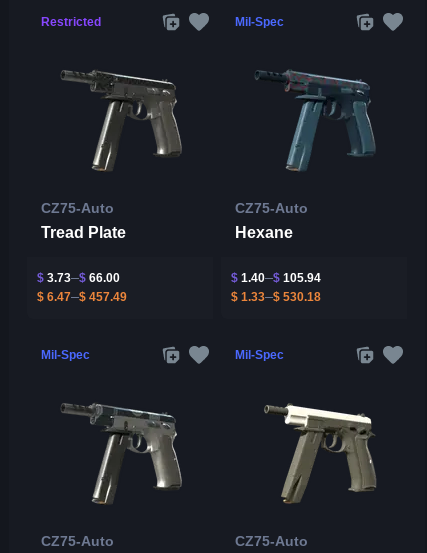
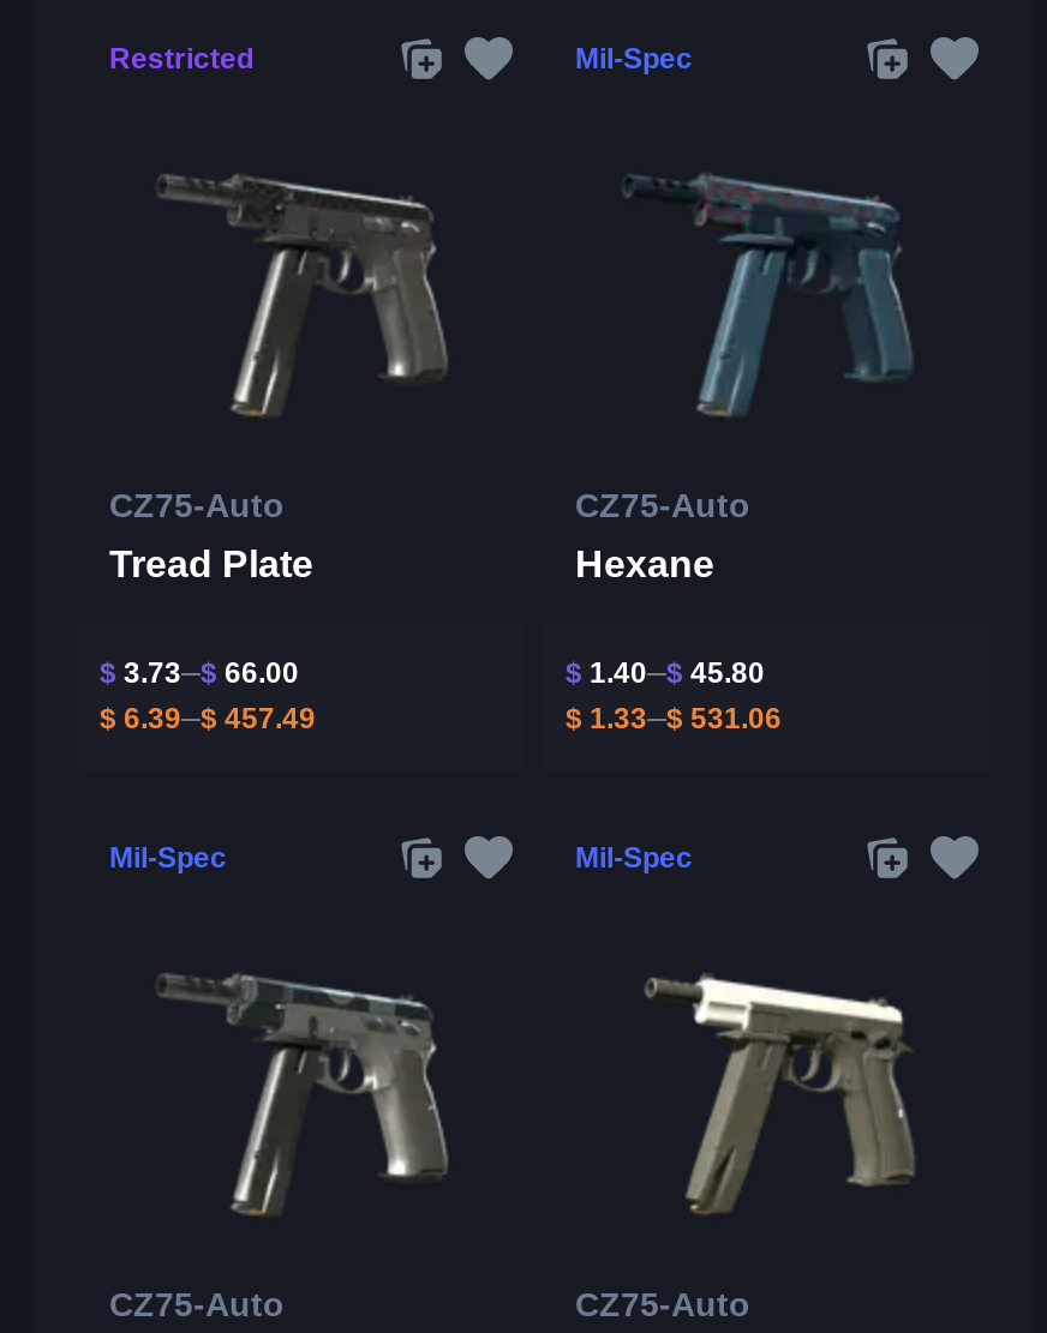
[231,271,321,285] $1.40 $105.94 -> [566,657,765,690] $1.40 $45.80
[37,290,127,304] $6.47 $457.49 -> [100,702,316,736] $6.39 $457.49
[231,290,321,304] $1.33 $530.18 -> [566,702,782,736] $1.33 $531.06

